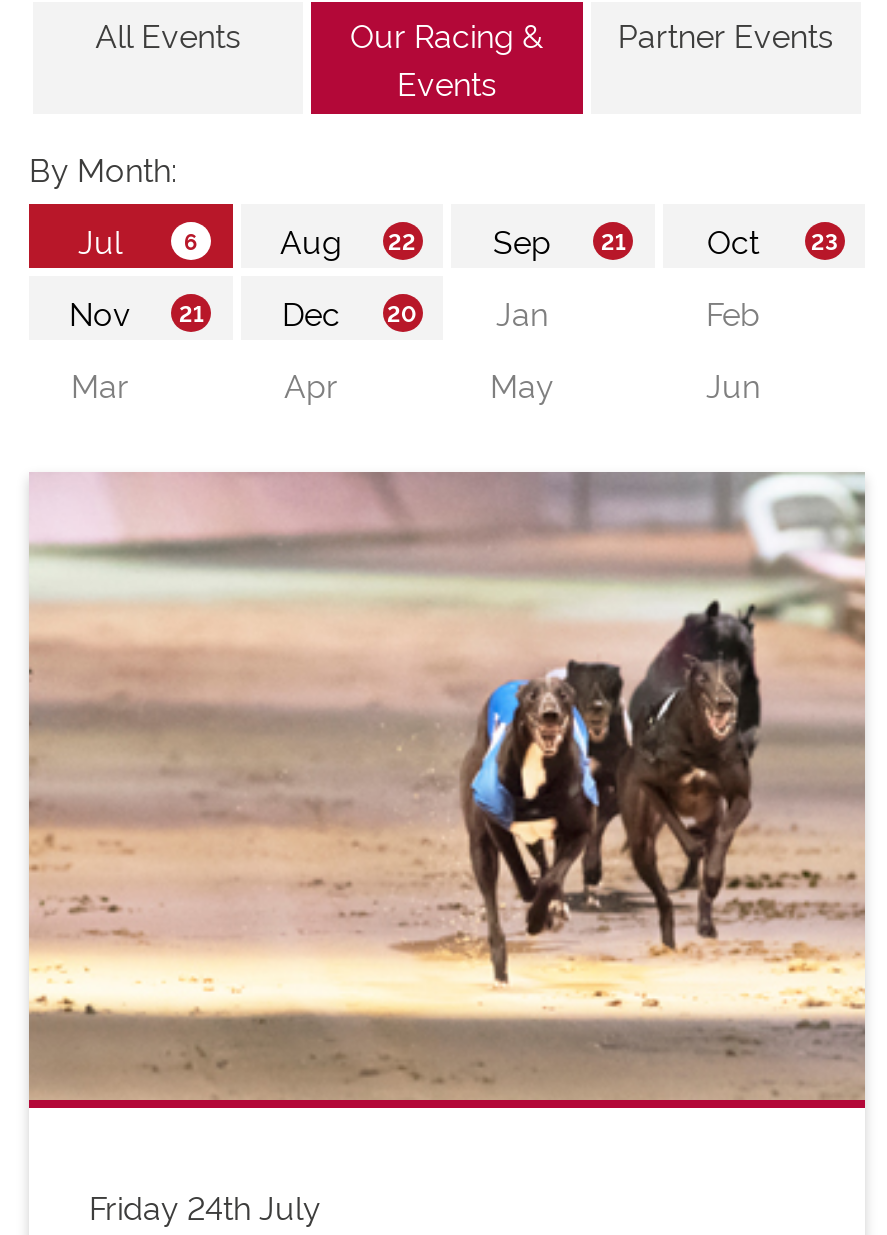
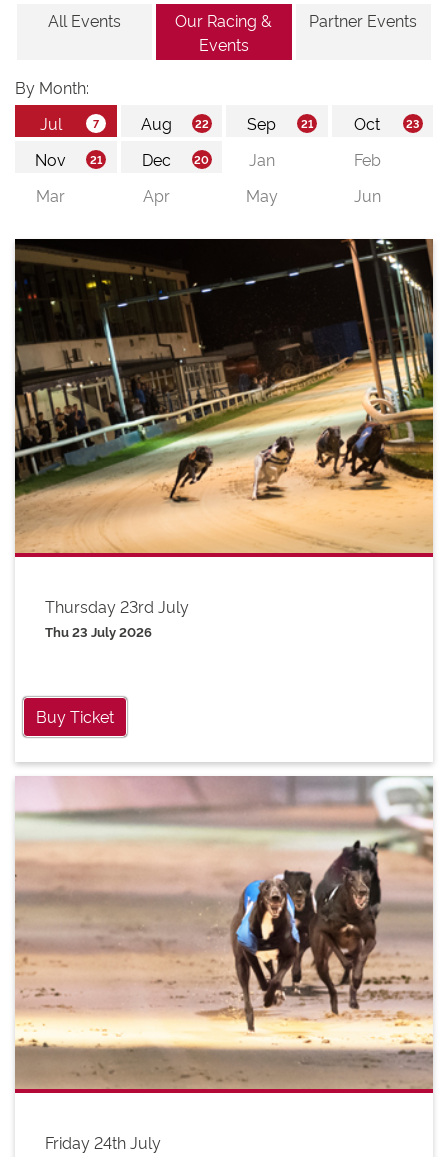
none -> [14,238,434,640] [image] | Thursday 23rd July | Thu 23 July 2026
none -> [36,705,114,727] Buy Ticket

